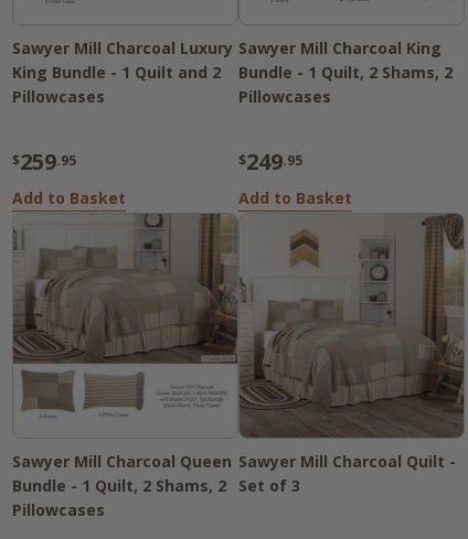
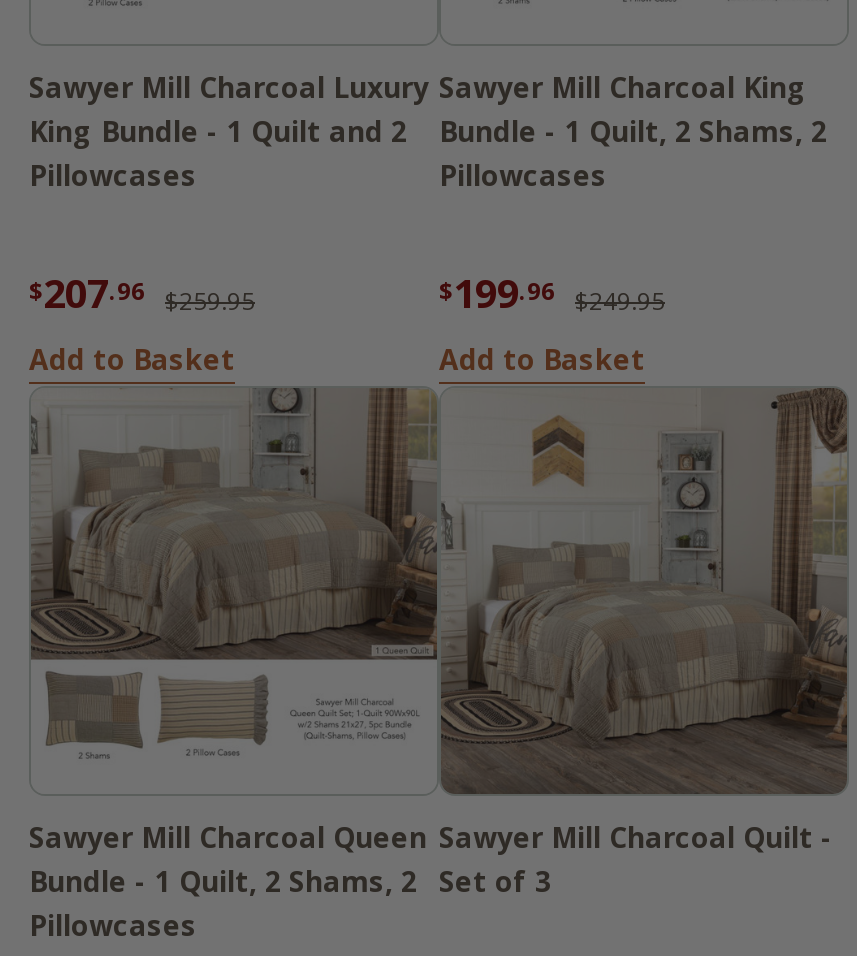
[12,147,76,177] $259.95 -> [29,266,255,320] $207.96 $259.95
[238,147,302,177] $249.95 -> [439,266,665,320] $199.96 $249.95

